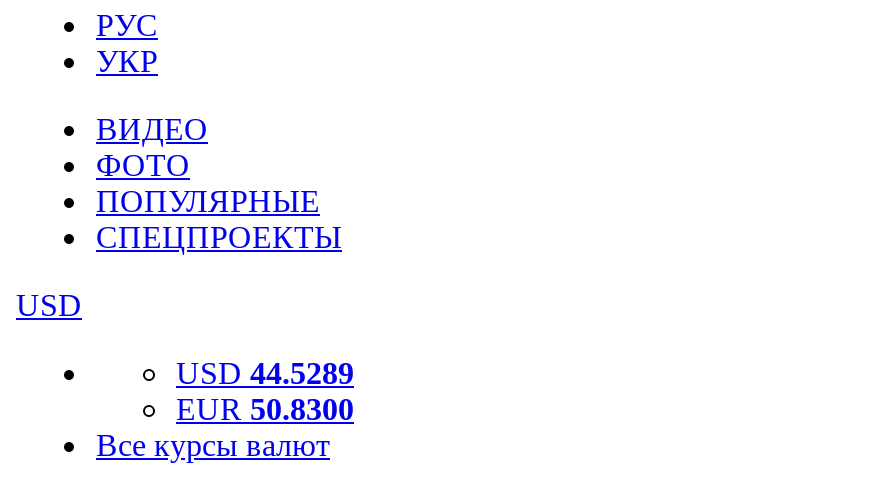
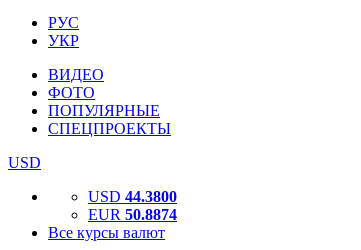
[176,356,354,390] USD 44.5289 -> [88,188,177,205] USD 44.3800
[176,392,354,426] EUR 50.8300 -> [88,206,177,223] EUR 50.8874

